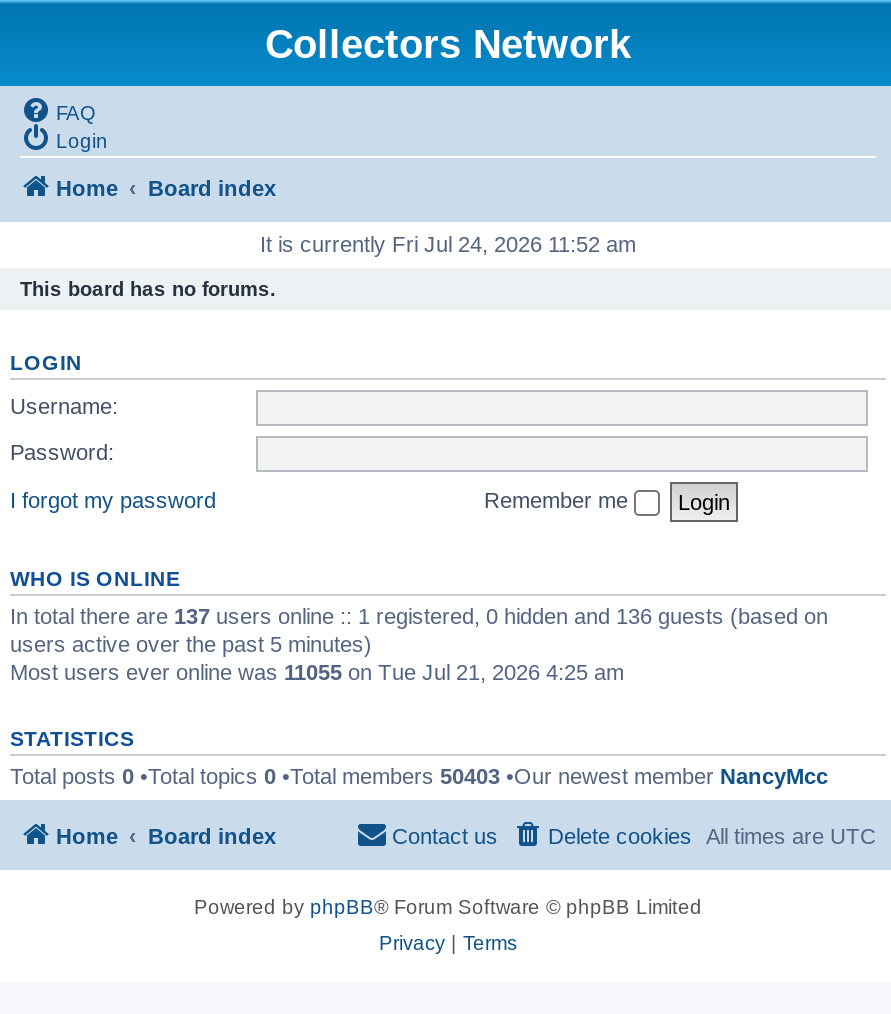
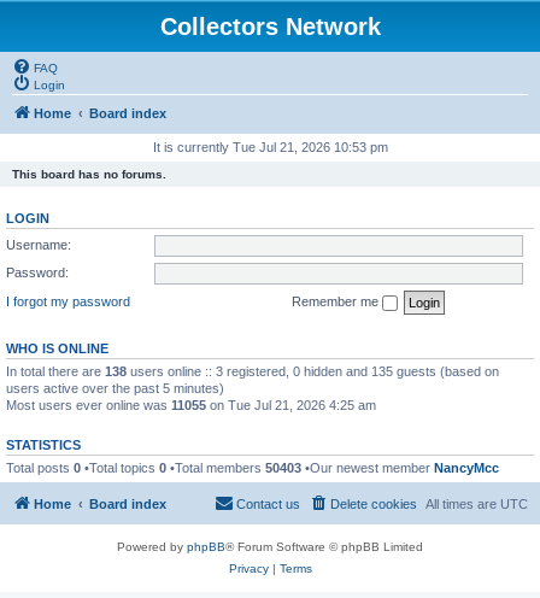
[260,232,636,256] It is currently Fri Jul 24, 2026 11:52 am -> [152,140,388,154] It is currently Tue Jul 21, 2026 10:53 pm
[10,603,828,627] In total there are 137 users online :: 1 registered, 0 hidden and 136 guests (based on -> [6,364,499,378] In total there are 138 users online :: 3 registered, 0 hidden and 135 guests (based on

